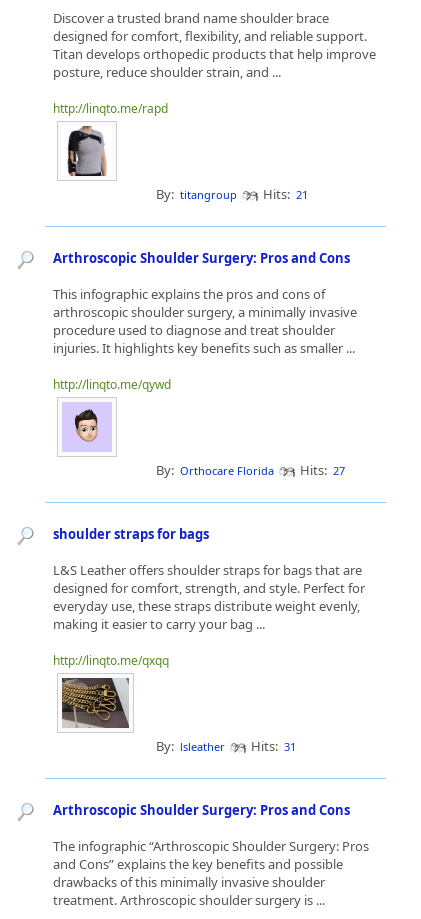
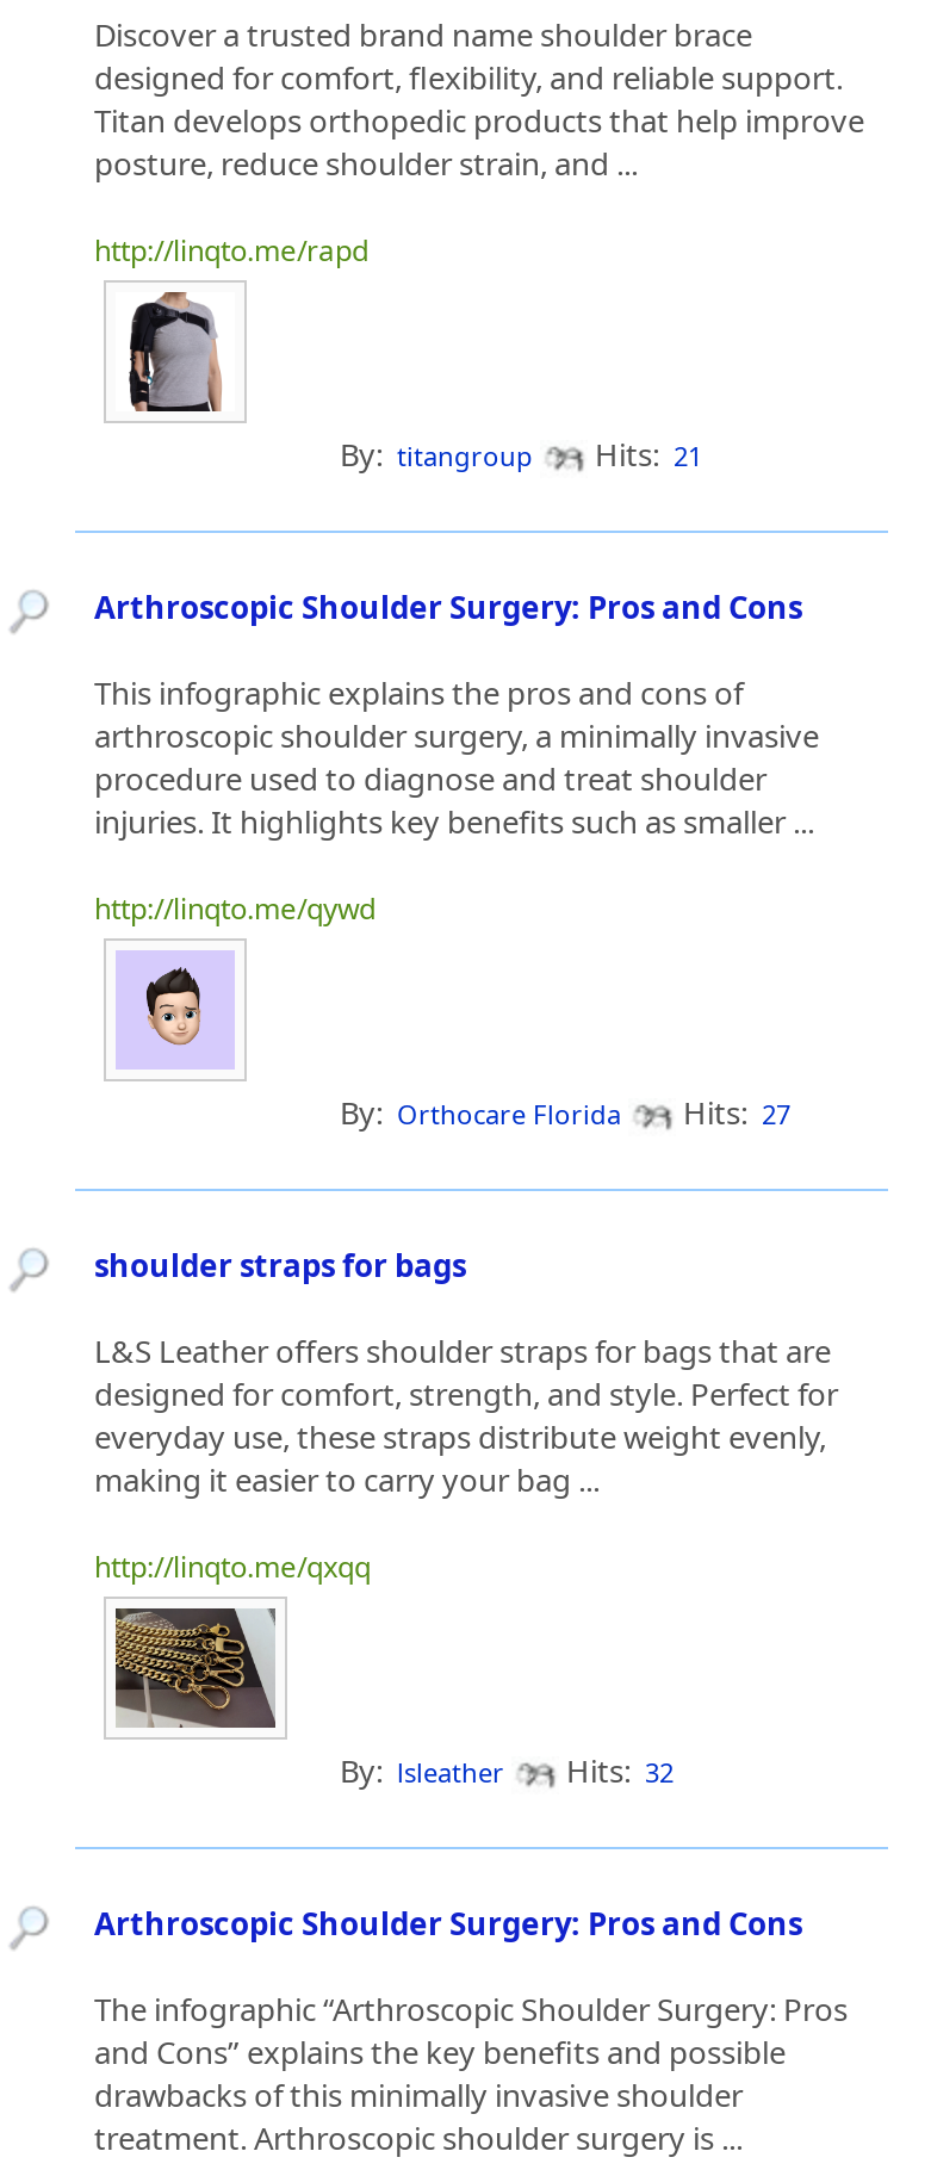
[153,737,296,755] By: lsleather Hits: 31 -> [333,1749,674,1792] By: lsleather Hits: 32

